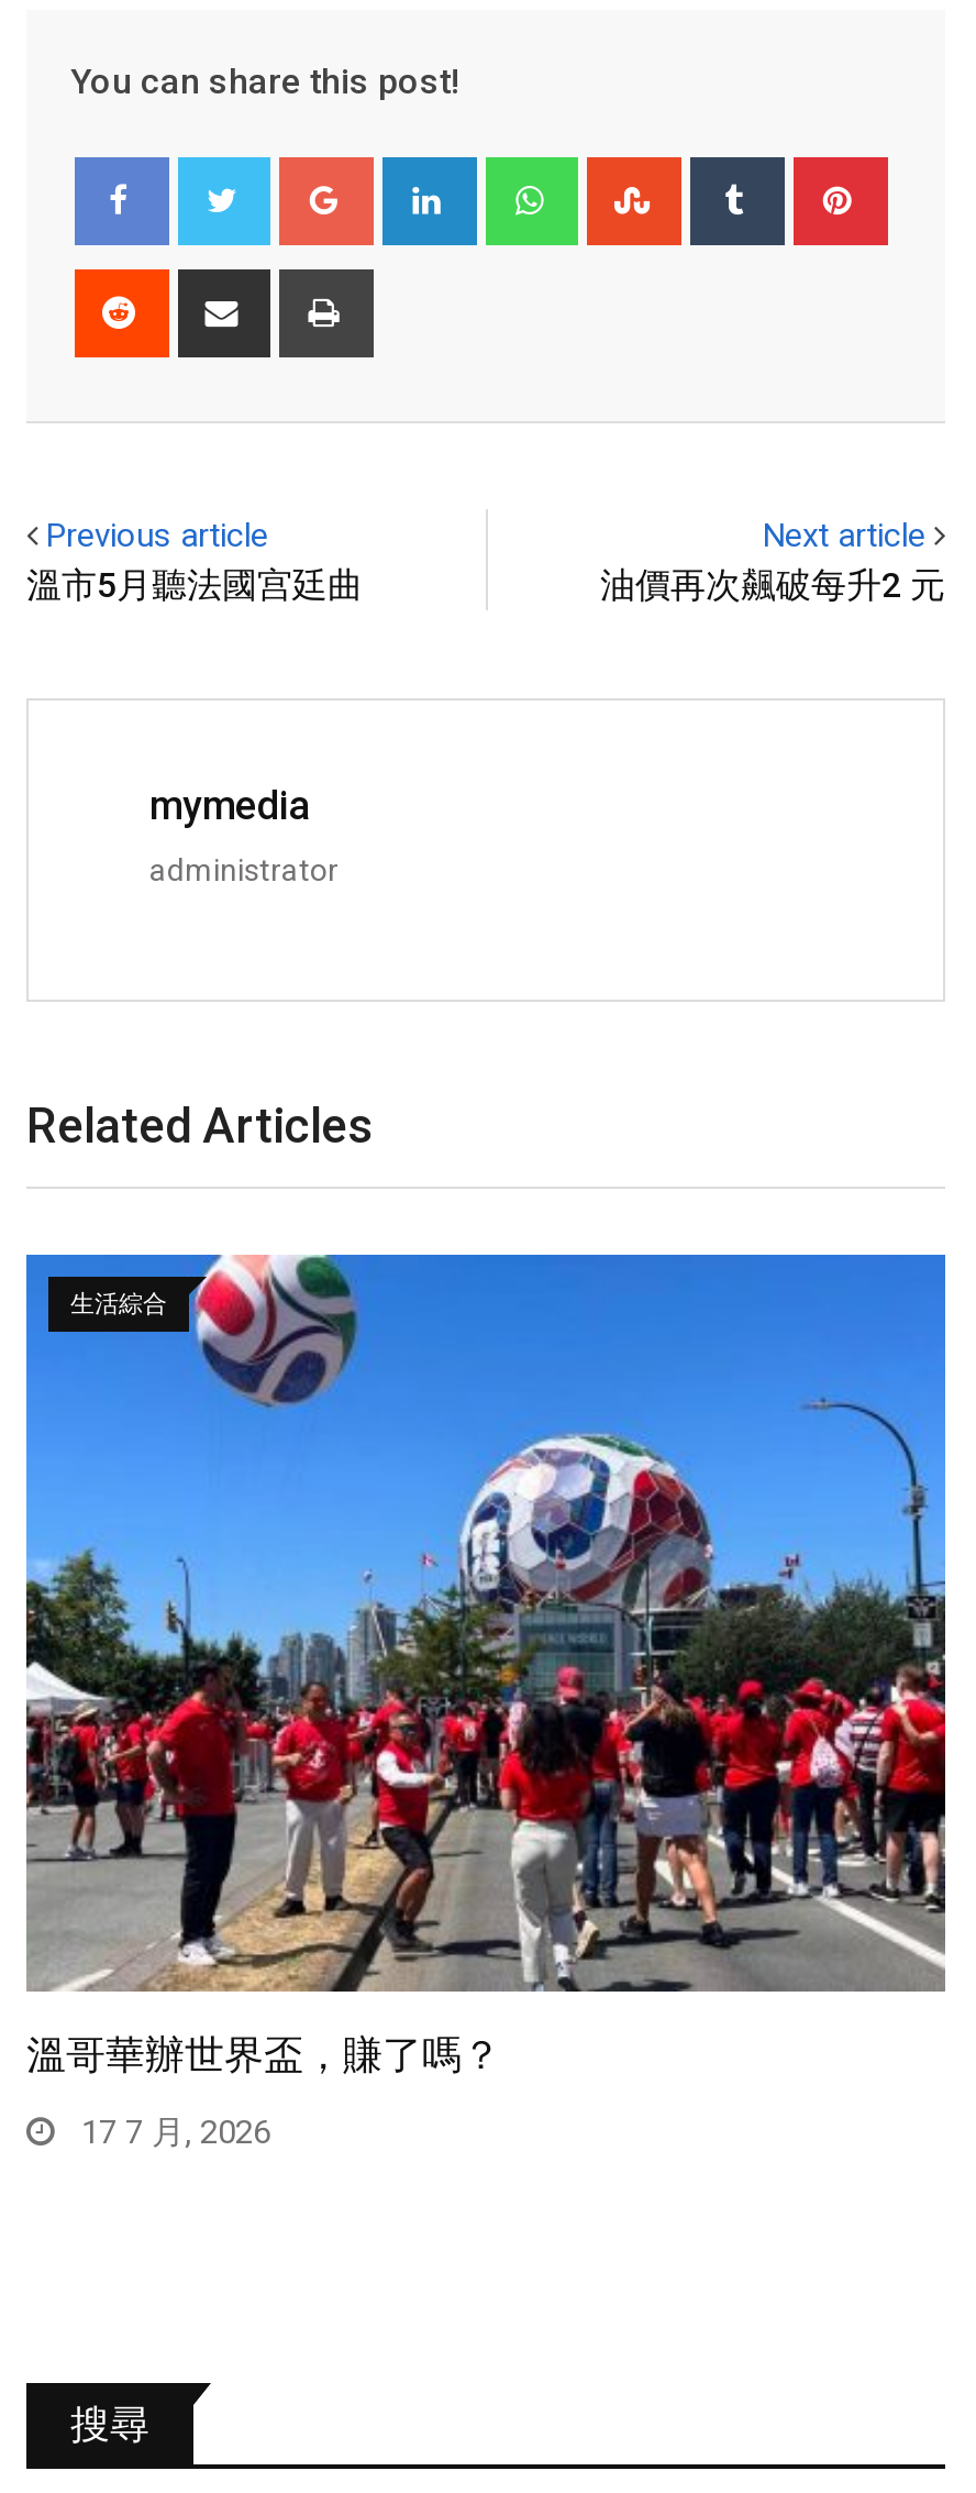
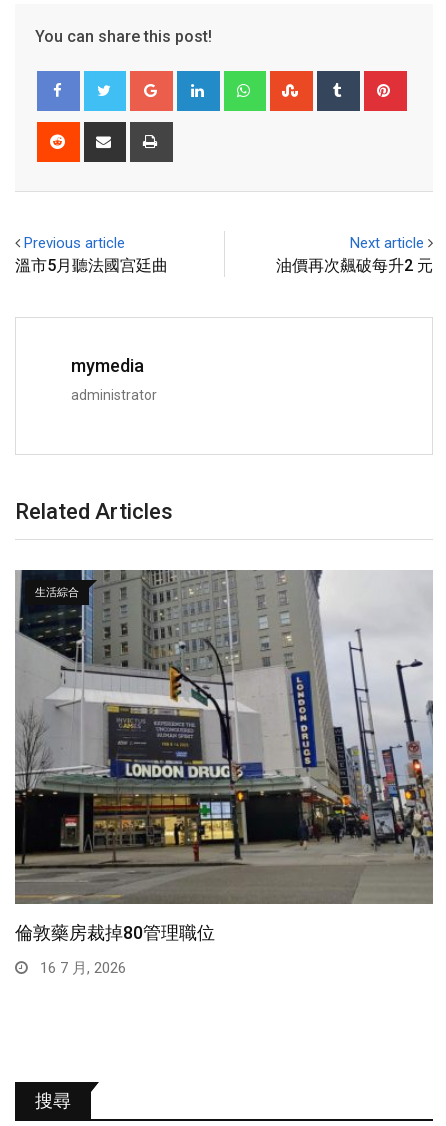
[24,1253,947,2076] [image] | 溫哥華辦世界盃，賺了嗎？ -> [14,569,434,943] [image] | 倫敦藥房裁掉80管理職位
[73,2111,270,2151] 17 7 月, 2026 -> [36,959,126,977] 16 7 月, 2026

